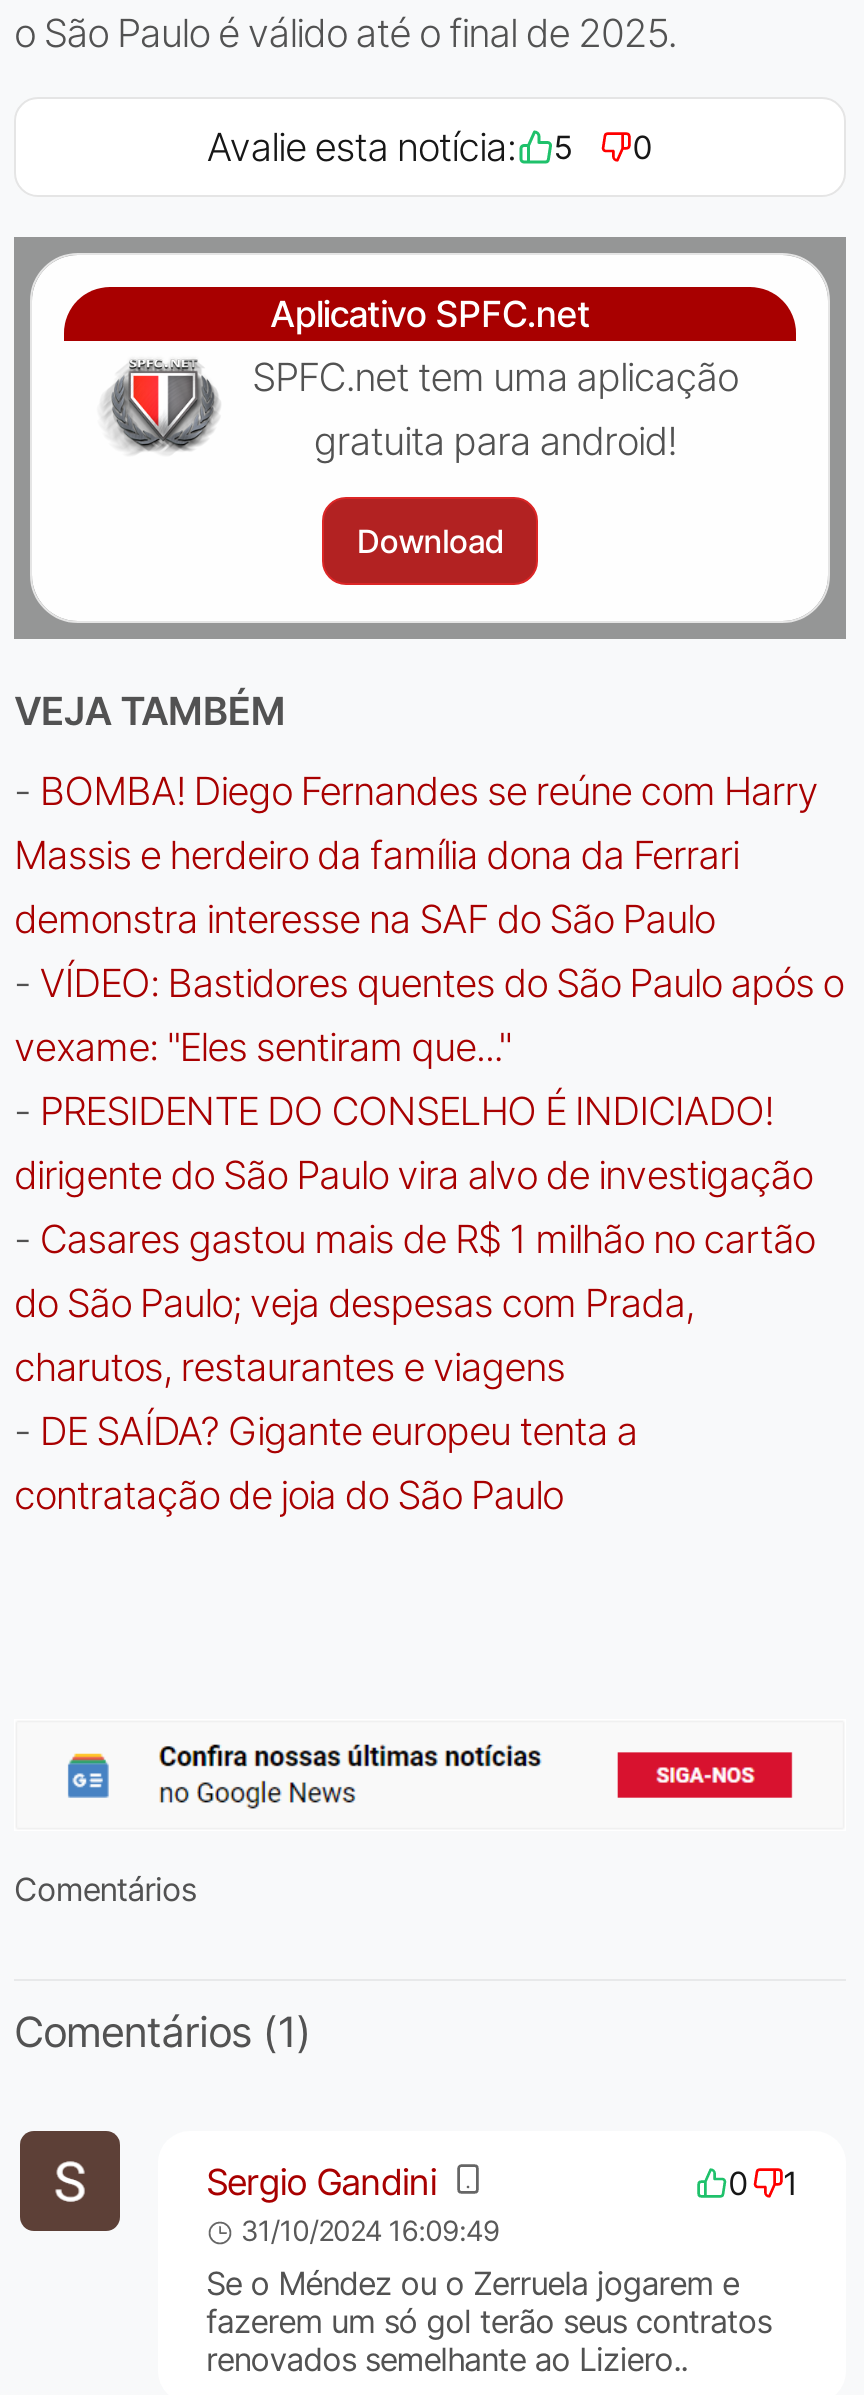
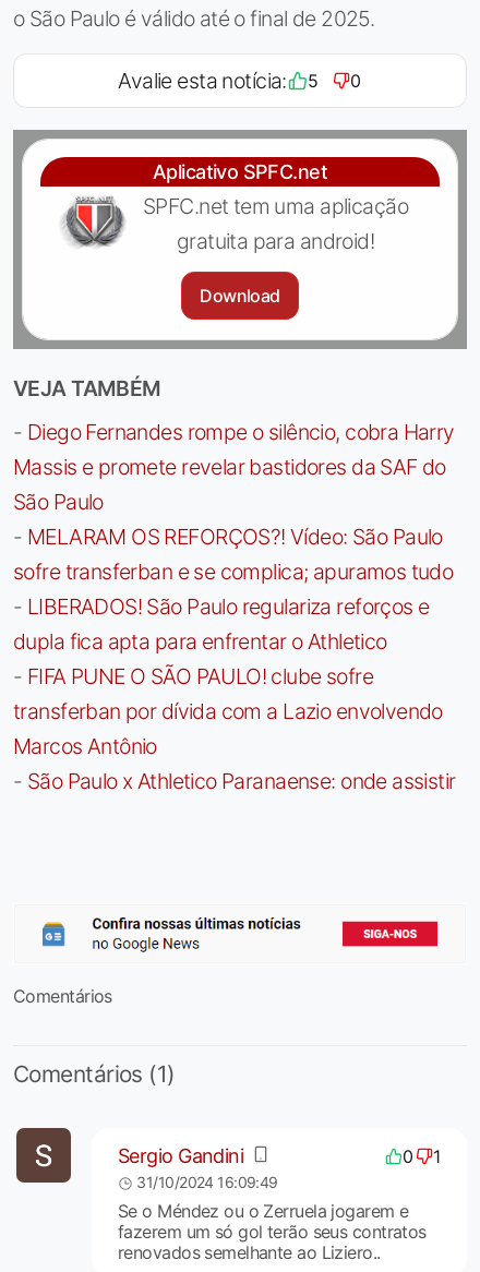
[14,768,843,1520] - BOMBA! Diego Fernandes se reúne com Harry | Massis e herdeiro da família dona da Ferrari | demonstra interesse na SAF do São Paulo | - VÍDEO: Bastidores quentes do São Paulo após o | vexame: "Eles sentiram que..." | - PRESIDENTE DO CONSELHO É INDICIADO! | dirigente do São Paulo vira alvo de investigação | - Casares gastou mais de R$ 1 milhão no cartão | do São Paulo; veja despesas com Prada, | charutos, restaurantes e viagens | - DE SAÍDA? Gigante europeu tenta a | contratação de joia do São Paulo -> [13,419,455,795] - Diego Fernandes rompe o silêncio, cobra Harry | Massis e promete revelar bastidores da SAF do | São Paulo | - MELARAM OS REFORÇOS?! Vídeo: São Paulo | sofre transferban e se complica; apuramos tudo | - LIBERADOS! São Paulo regulariza reforços e | dupla fica apta para enfrentar o Athletico | - FIFA PUNE O SÃO PAULO! clube sofre | transferban por dívida com a Lazio envolvendo | Marcos Antônio | - São Paulo x Athletico Paranaense: onde assistir

